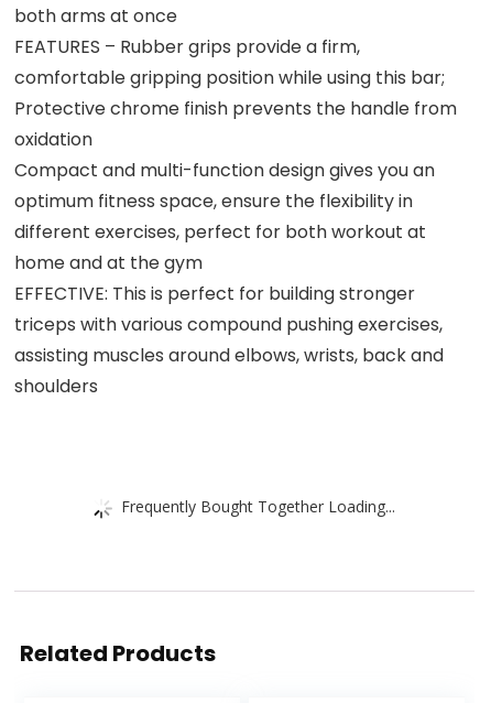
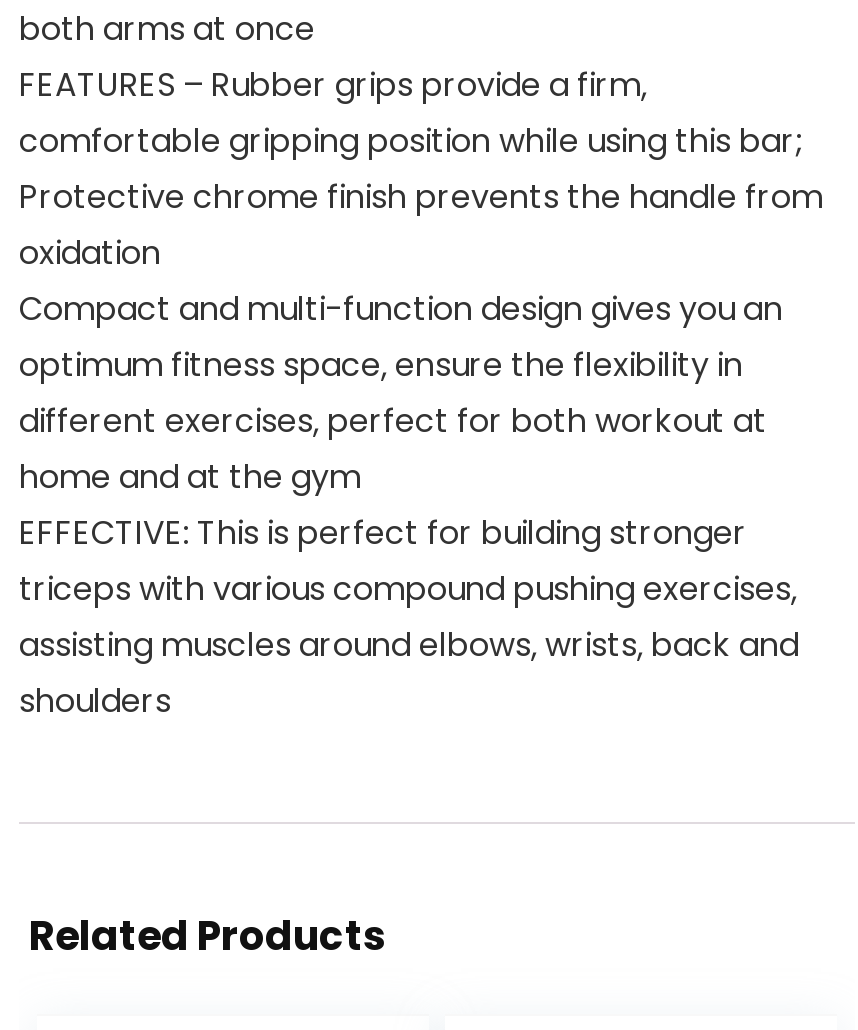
[121,496,395,517] Frequently Bought Together Loading... -> none

